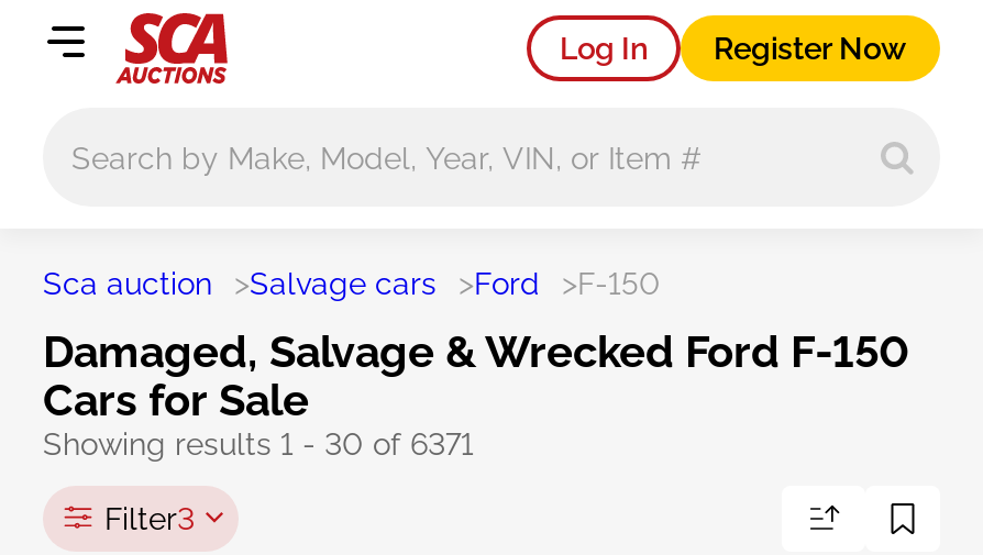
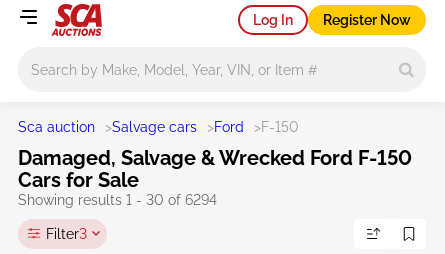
[43,426,474,462] Showing results 1 - 30 of 6371 -> [18,192,217,208] Showing results 1 - 30 of 6294

